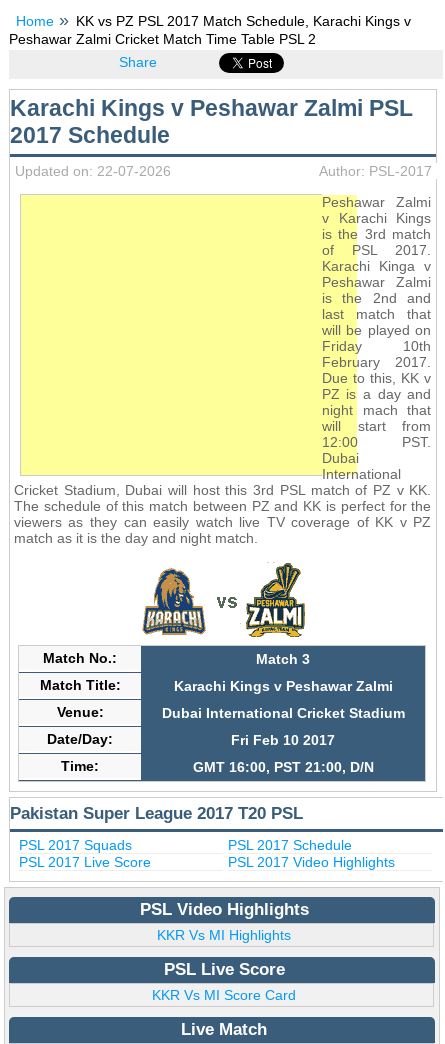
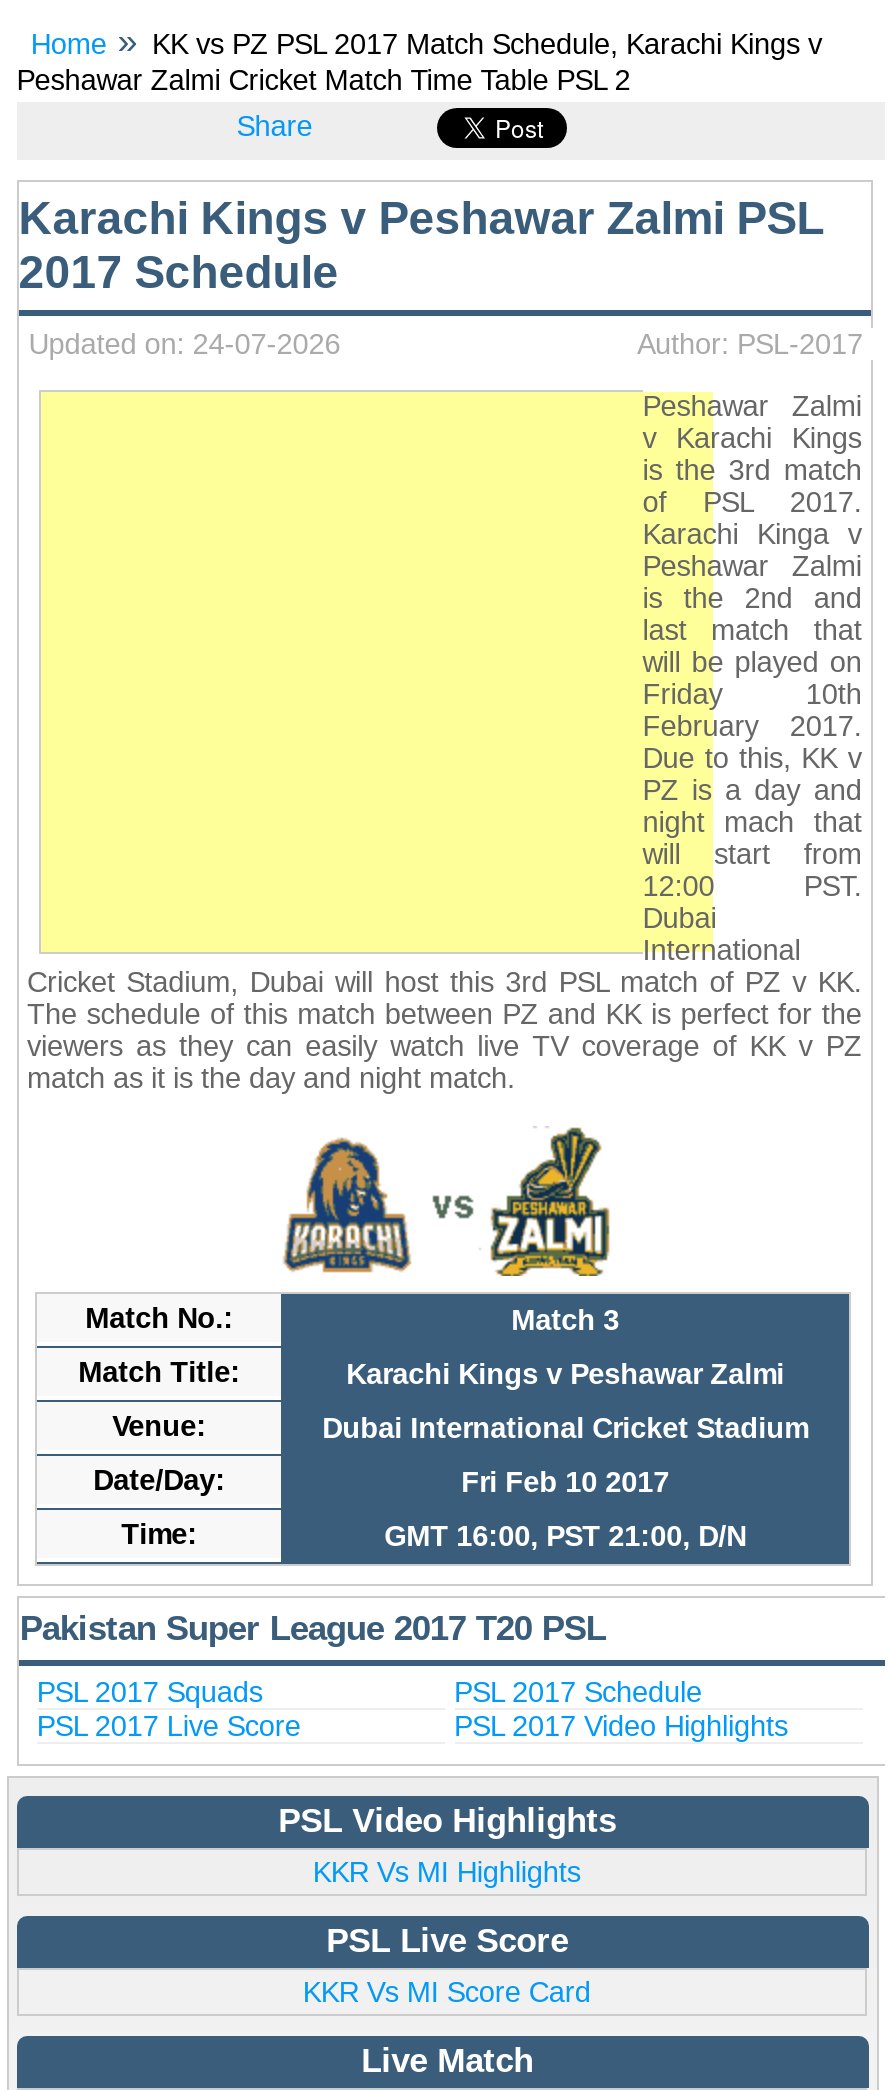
[15,163,171,179] Updated on: 22-07-2026 -> [28,328,340,360] Updated on: 24-07-2026

